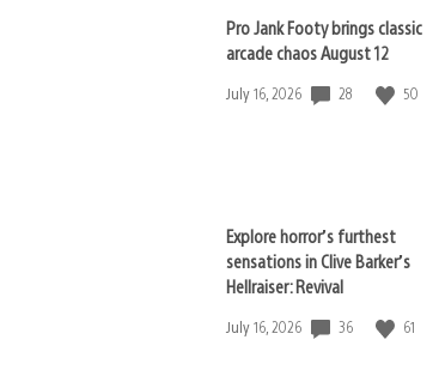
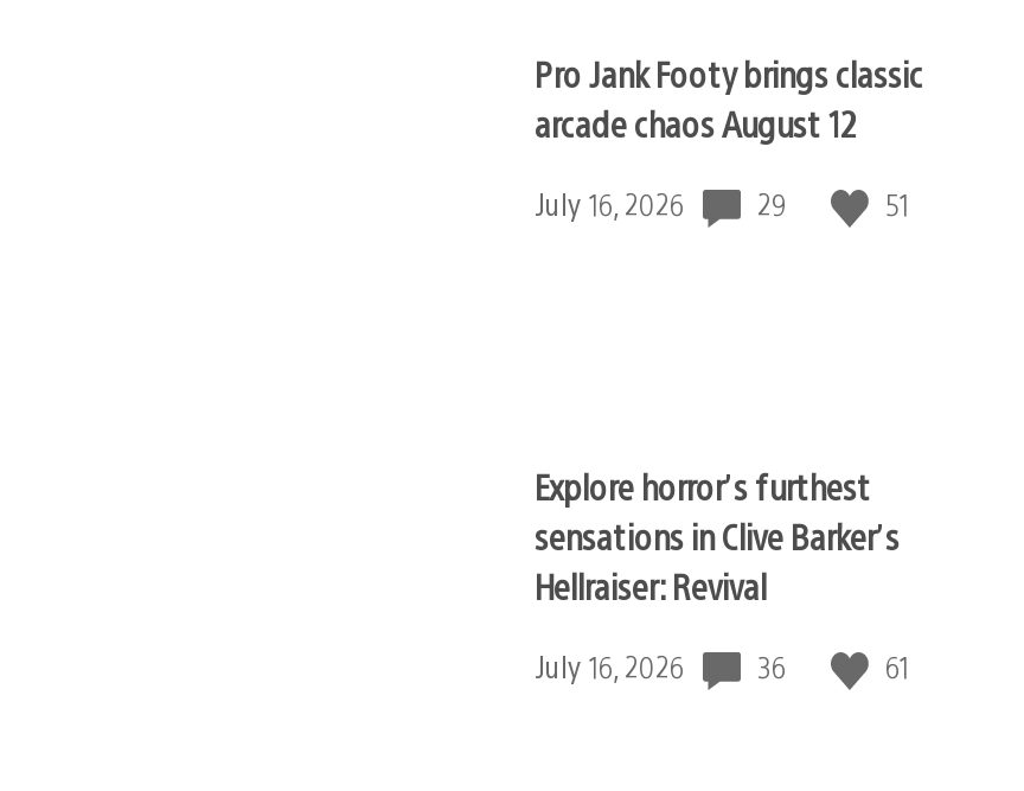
[335,83,356,103] 28 -> [750,183,793,223] 29
[403,83,419,103] 50 -> [885,183,909,223] 51

